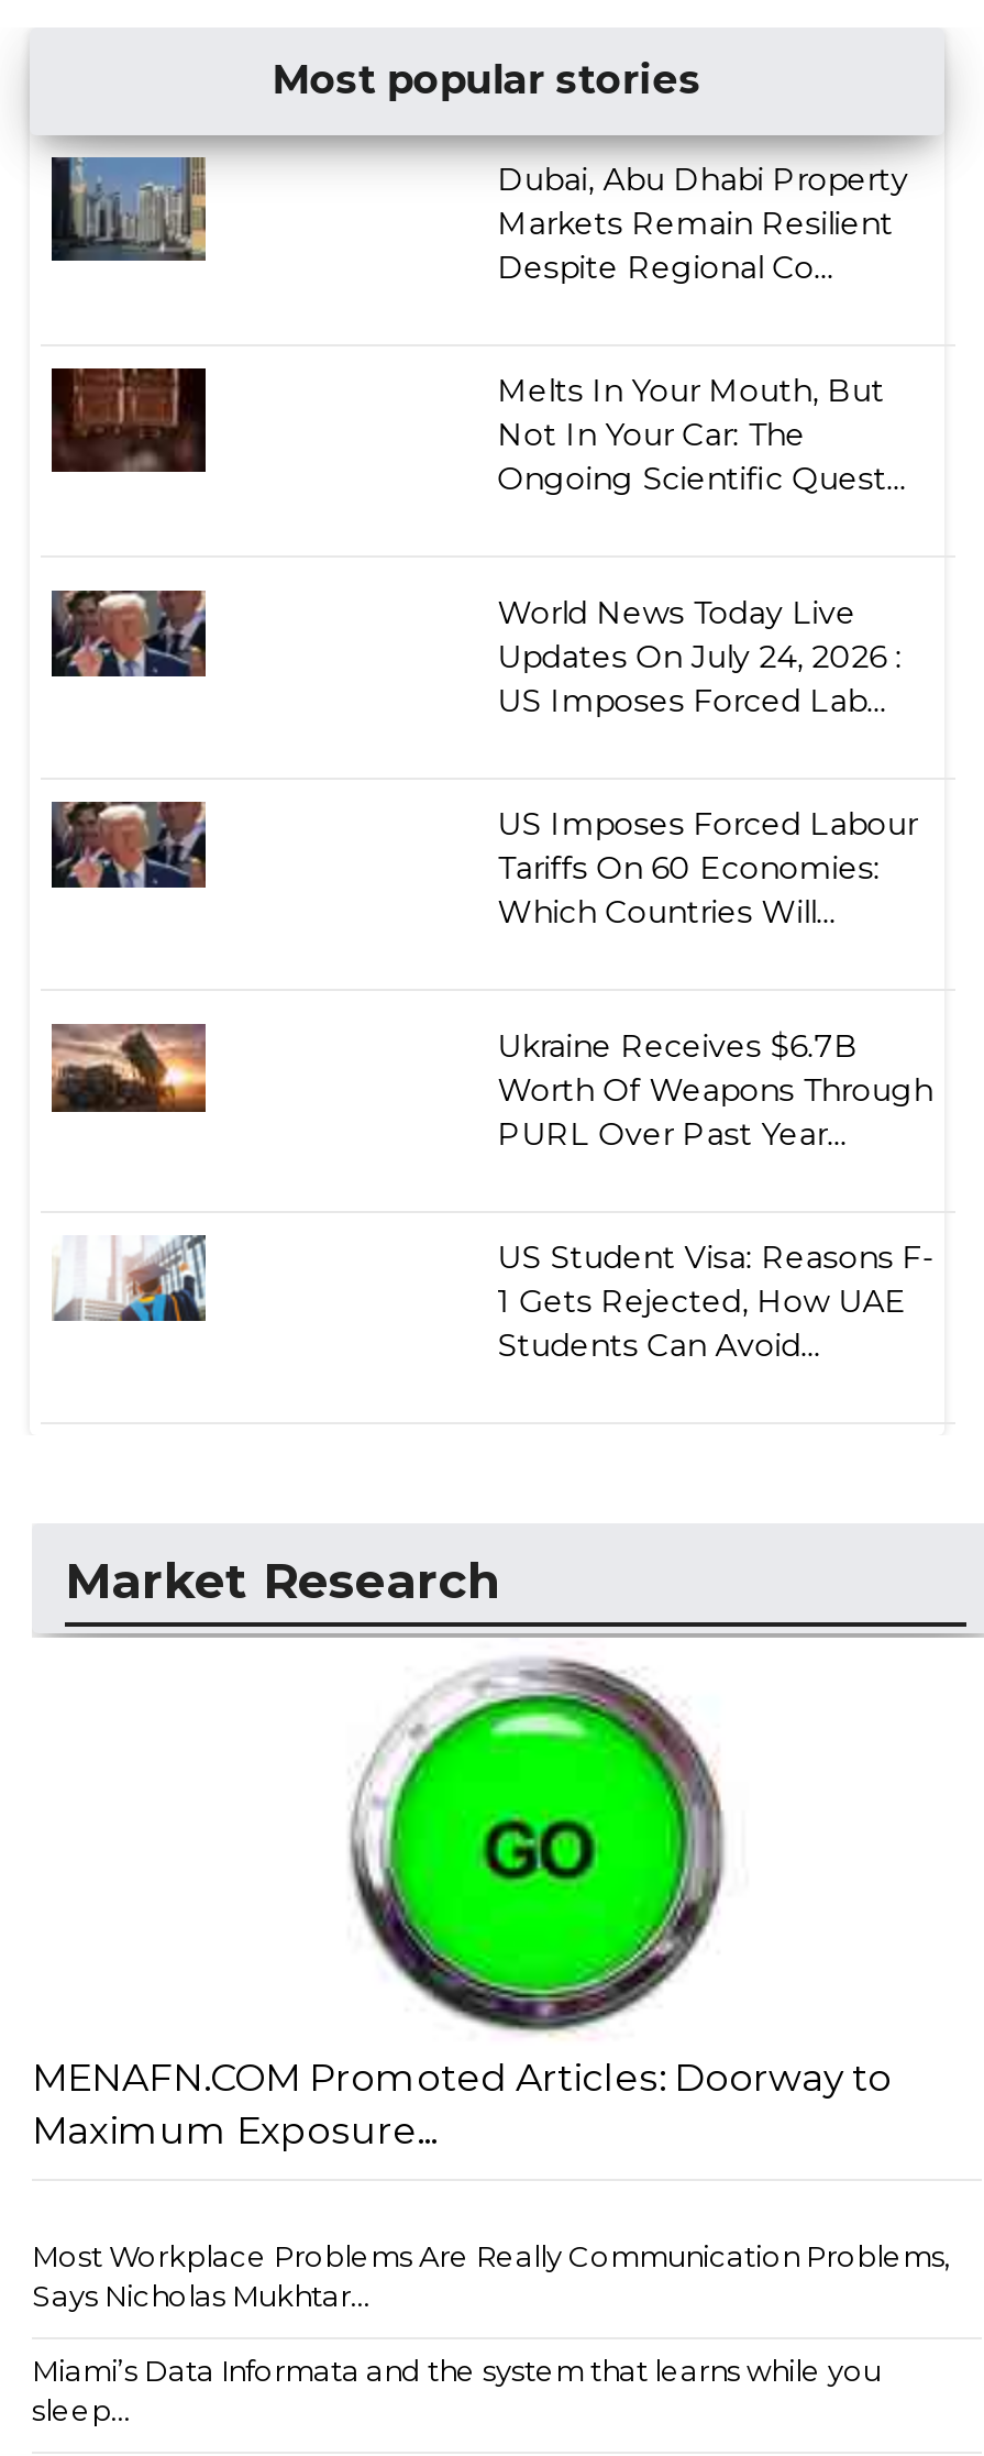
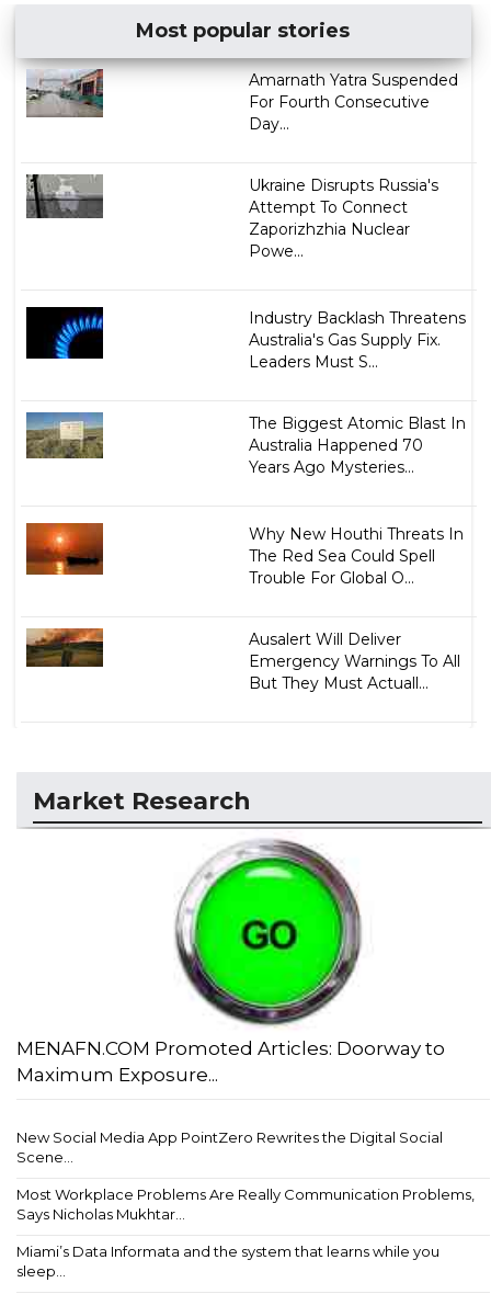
[49,155,208,263] [image] -> [26,70,103,121] [image]
[498,160,909,288] Dubai, Abu Dhabi Property | Markets Remain Resilient | Despite Regional Co... -> [249,71,458,134] Amarnath Yatra Suspended | For Fourth Consecutive | Day...
[49,368,208,474] [image] -> [26,174,103,226] [image]
[498,372,907,499] Melts In Your Mouth, But | Not In Your Car: The | Ongoing Scientific Quest... -> [249,176,438,261] Ukraine Disrupts Russia's | Attempt To Connect | Zaporizhzhia Nuclear | Powe...
[49,588,208,694] [image] -> [25,306,104,360] [image]
[498,594,902,721] World News Today Live | Updates On July 24, 2026 : | US Imposes Forced Lab... -> [249,309,466,372] Industry Backlash Threatens | Australia's Gas Supply Fix. | Leaders Must S...
[49,800,208,894] [image] -> [25,411,104,459] [image]
[498,805,918,932] US Imposes Forced Labour | Tariffs On 60 Economies: | Which Countries Will... -> [249,414,466,477] The Biggest Atomic Blast In | Australia Happened 70 | Years Ago Mysteries...
[52,1024,206,1127] [image] -> [25,522,104,576] [image]
[498,1027,933,1155] Ukraine Receives $6.7B | Worth Of Weapons Through | PURL Over Past Year... -> [249,525,463,588] Why New Houthi Threats In | The Red Sea Could Spell | Trouble For Global O...
[54,1233,206,1323] [image] -> [25,627,104,668] [image]
[498,1238,933,1366] US Student Visa: Reasons F- | 1 Gets Rejected, How UAE | Students Can Avoid... -> [249,630,460,693] Ausalert Will Deliver | Emergency Warnings To All | But They Must Actuall...
none -> [16,1128,443,1165] New Social Media App PointZero Rewrites the Digital Social | Scene...

